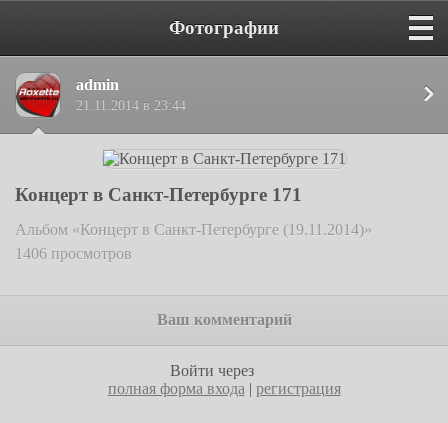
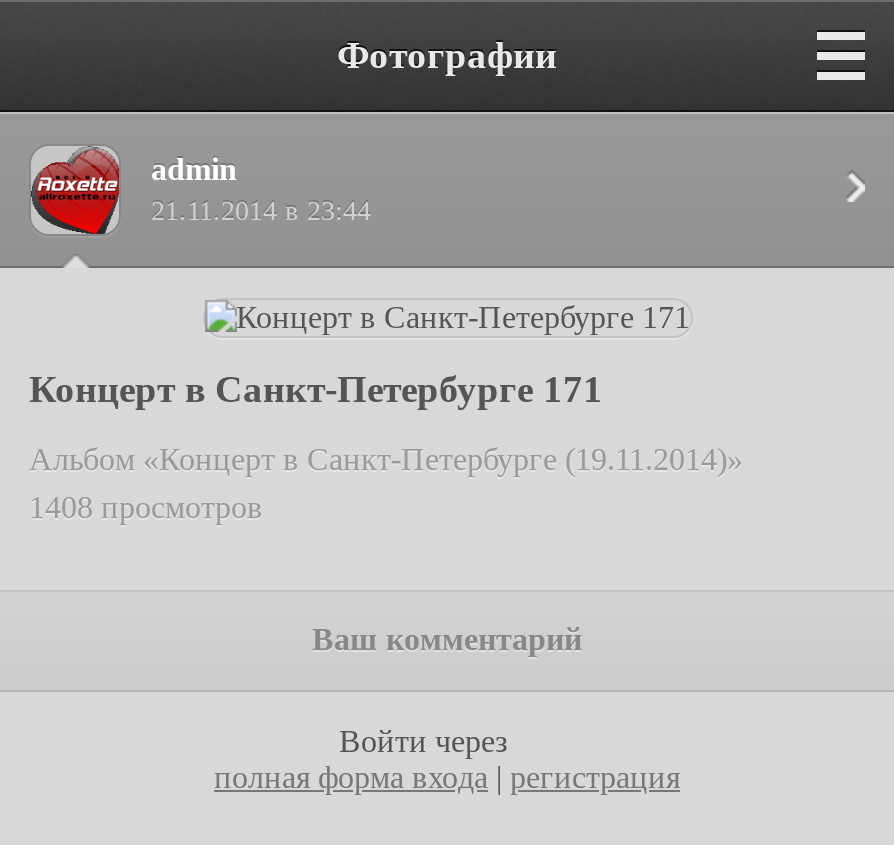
[15,245,132,262] 1406 просмотров -> [29,490,263,524] 1408 просмотров

